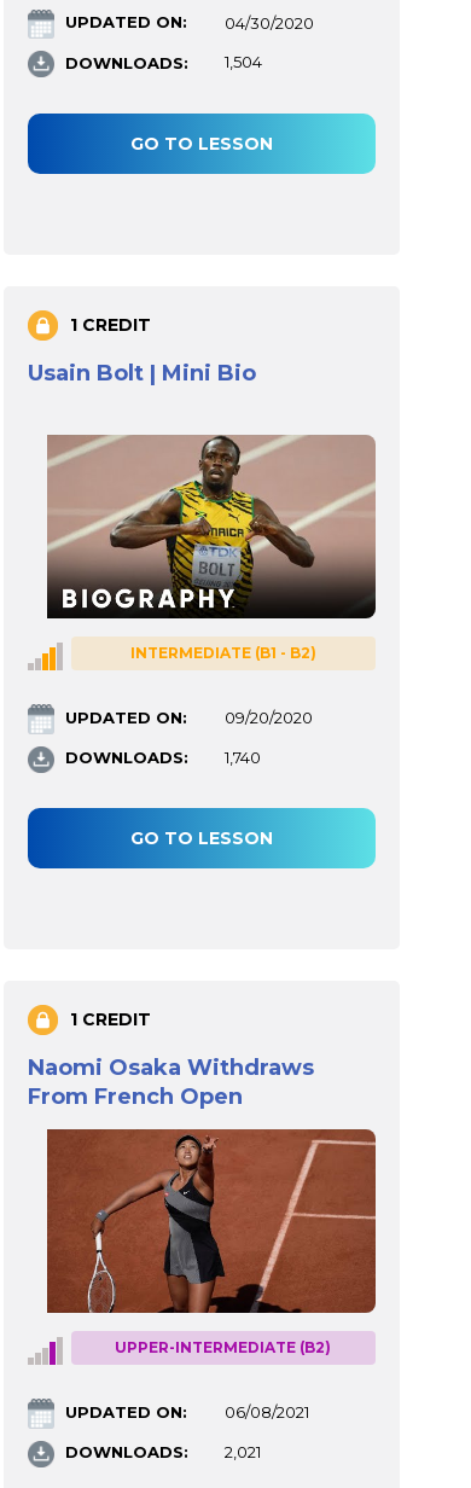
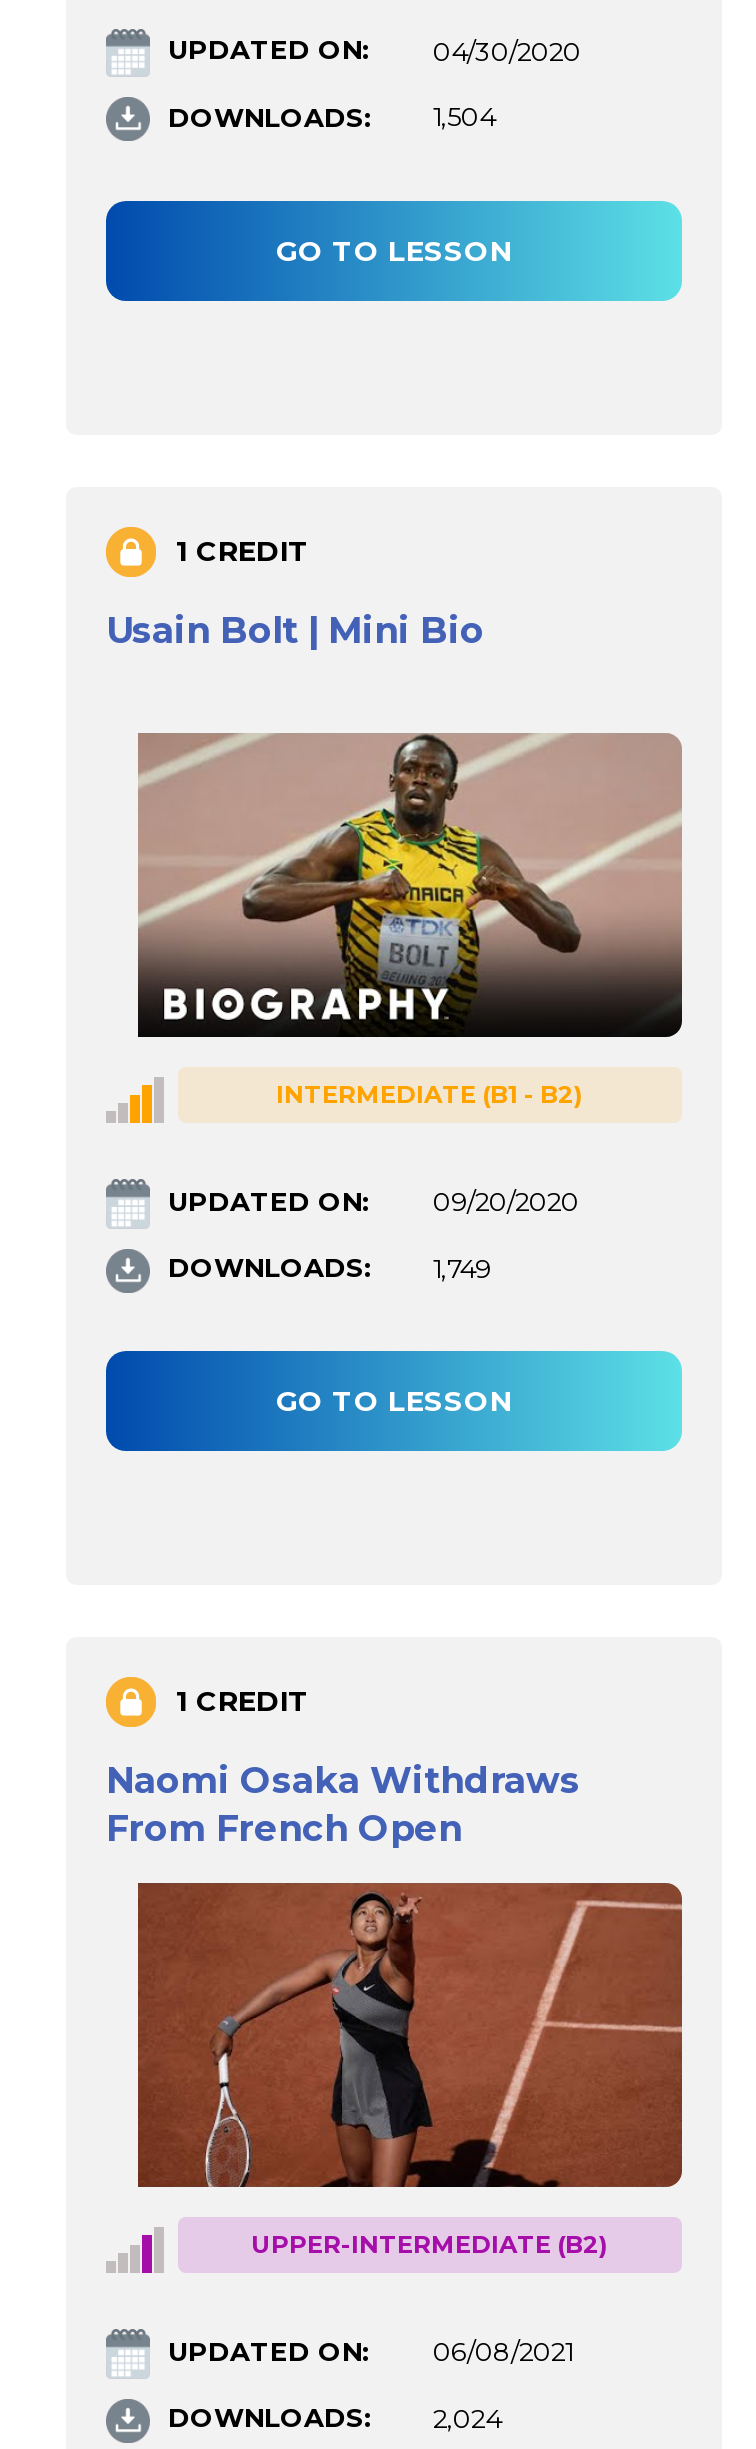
[65,748,261,767] DOWNLOADS: 1,740 -> [168,1251,491,1283] DOWNLOADS: 1,749
[65,1443,261,1462] DOWNLOADS: 2,021 -> [168,2402,501,2434] DOWNLOADS: 2,024

